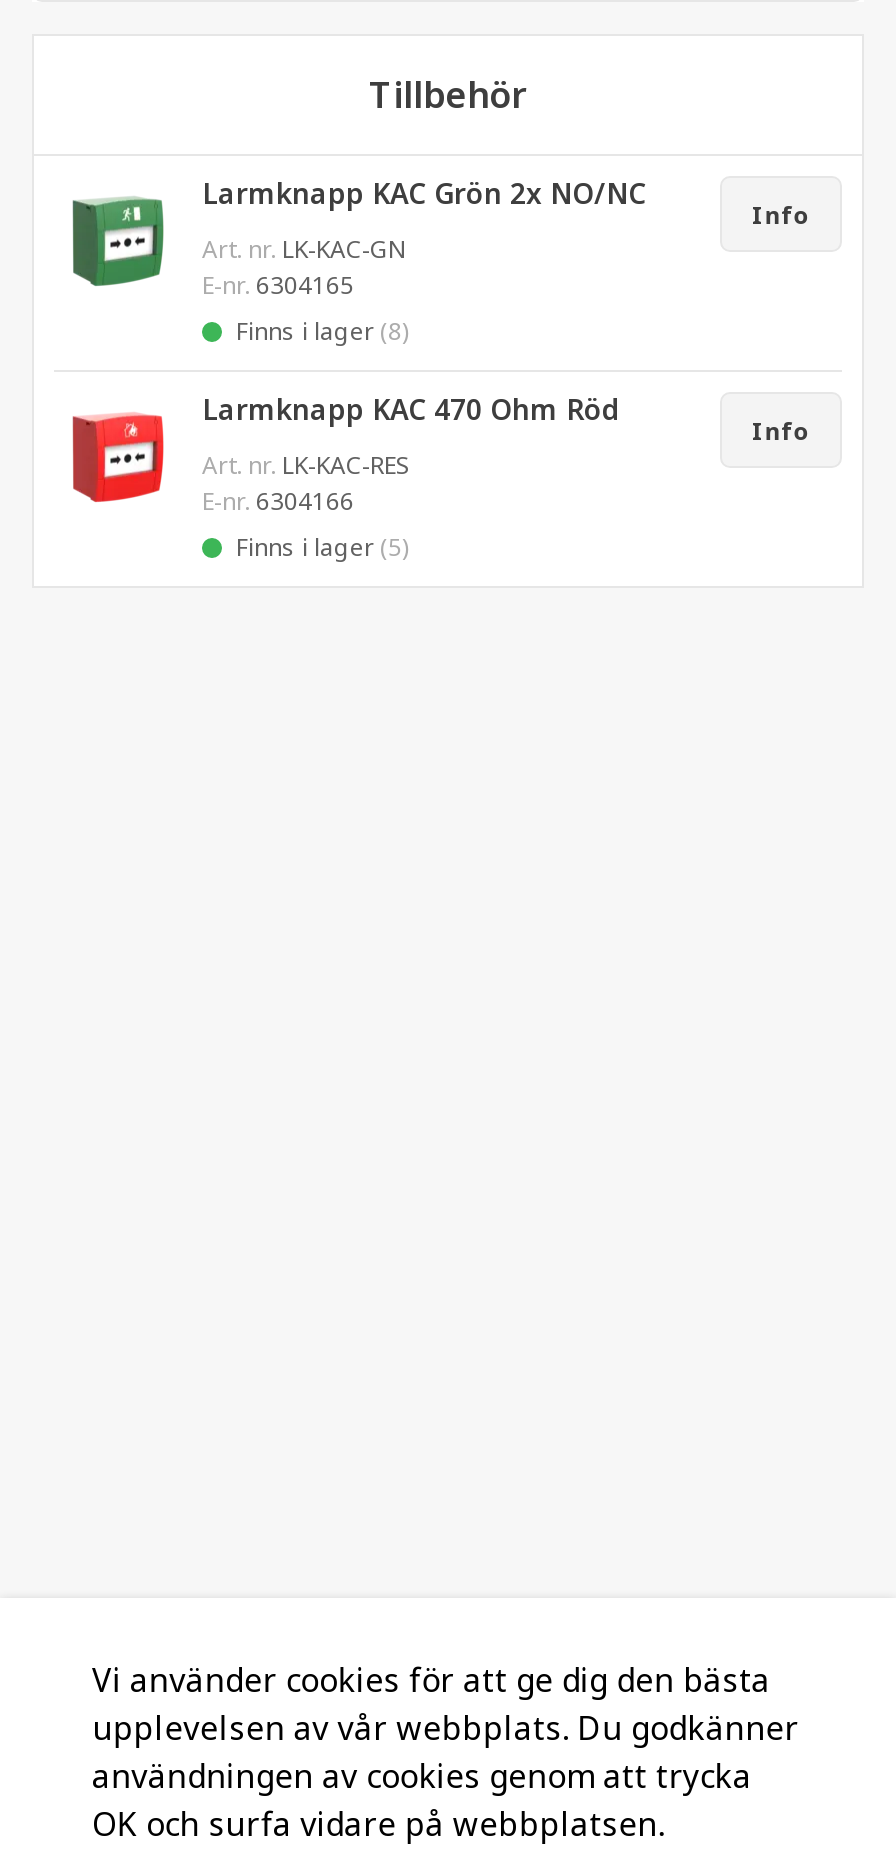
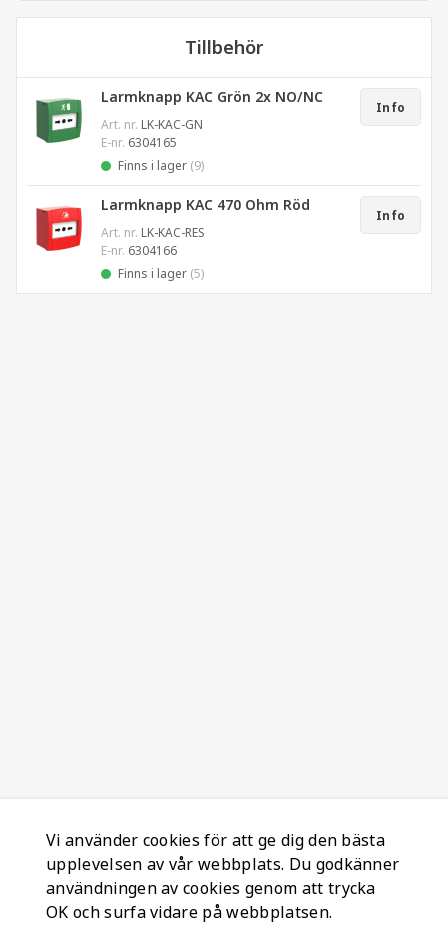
[236,313,408,349] Finns i lager (8) -> [118,157,204,175] Finns i lager (9)

